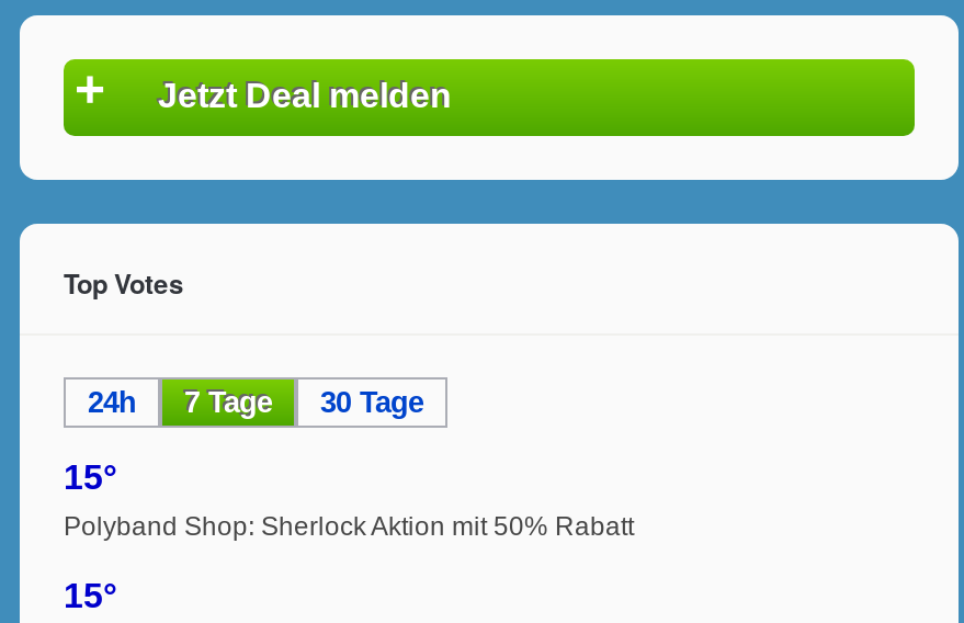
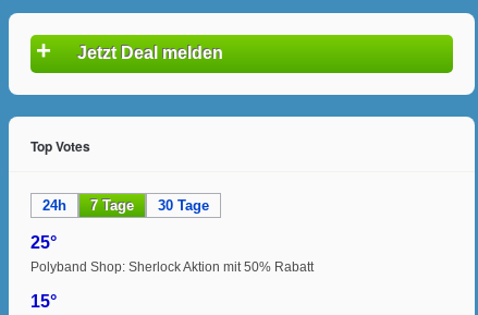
[64,459,116,496] 15° -> [30,233,57,252] 25°

